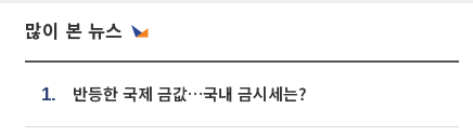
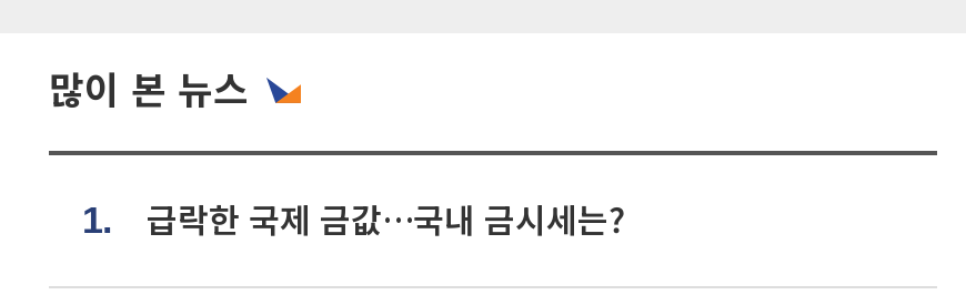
[73,82,307,105] 반등한 국제 금값…국내 금시세는? -> [147,195,626,242] 급락한 국제 금값…국내 금시세는?

